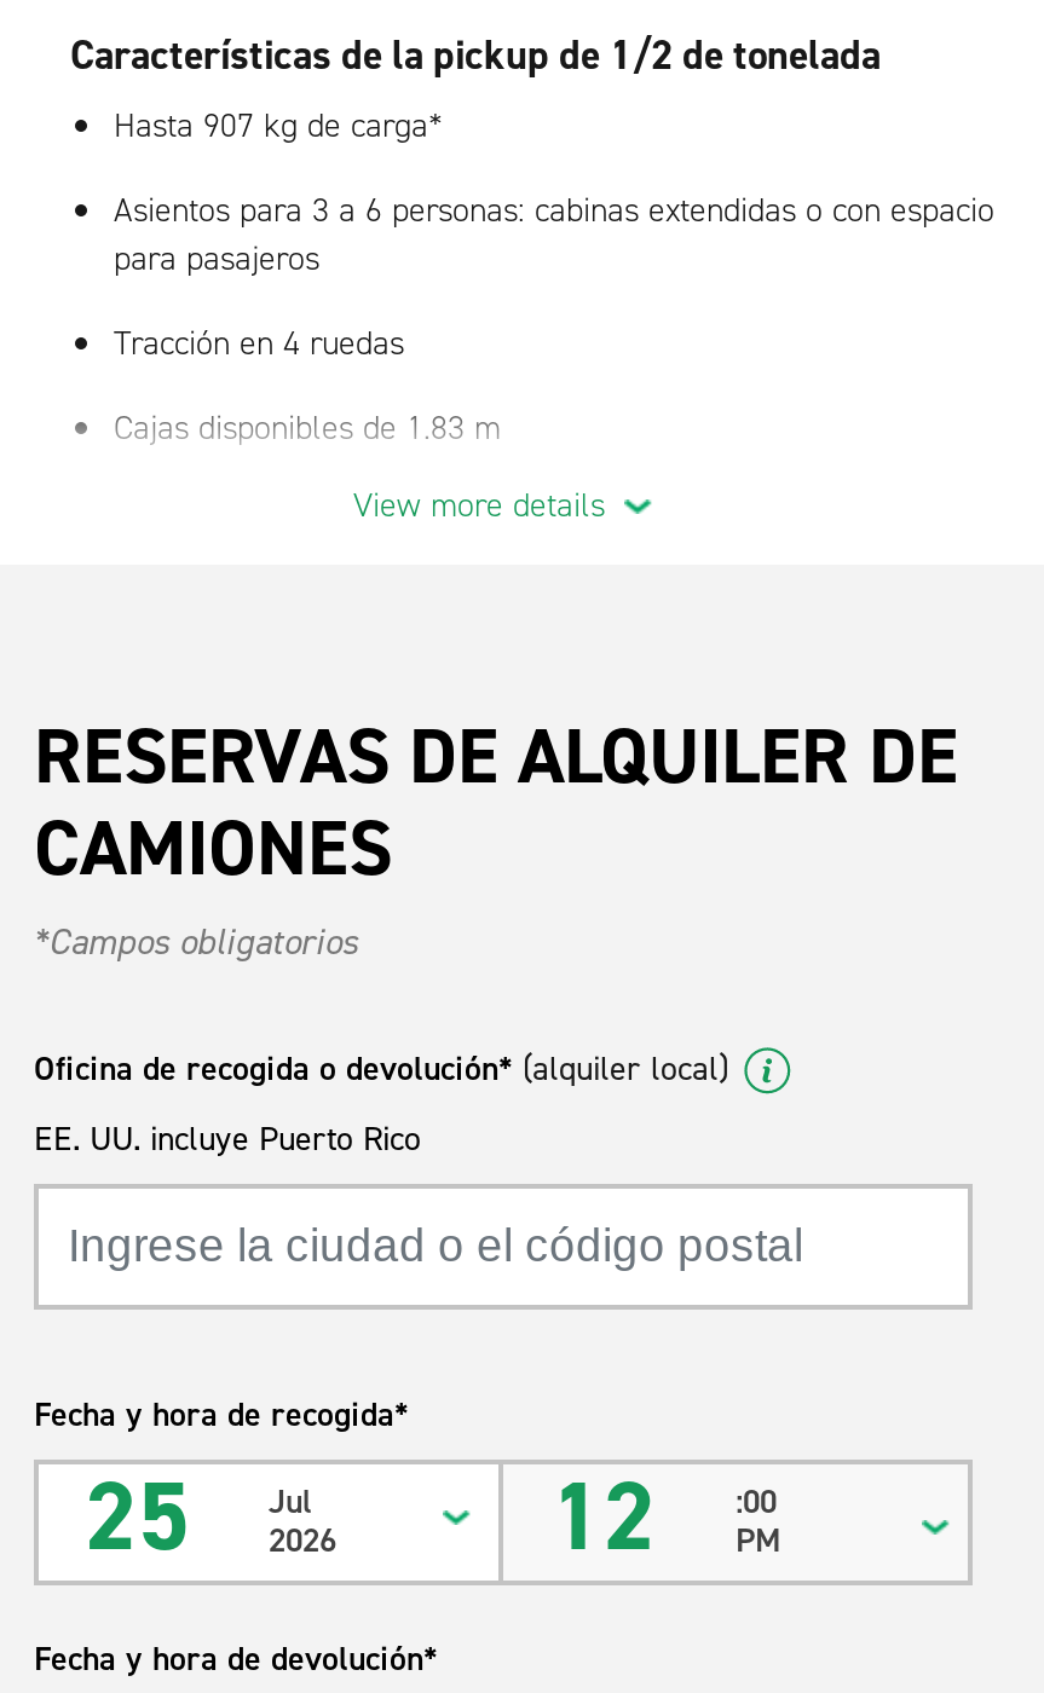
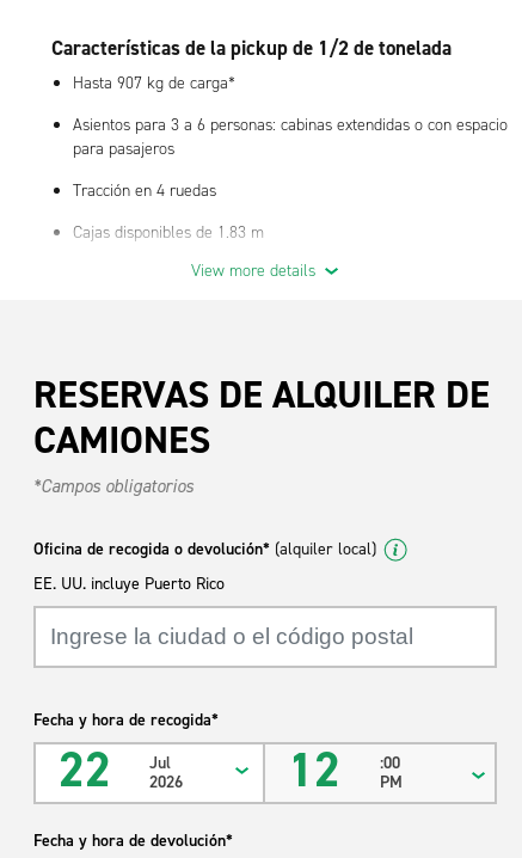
[85,1453,336,1581] 25 Jul 2026 -> [59,739,183,802] 22 Jul 2026

